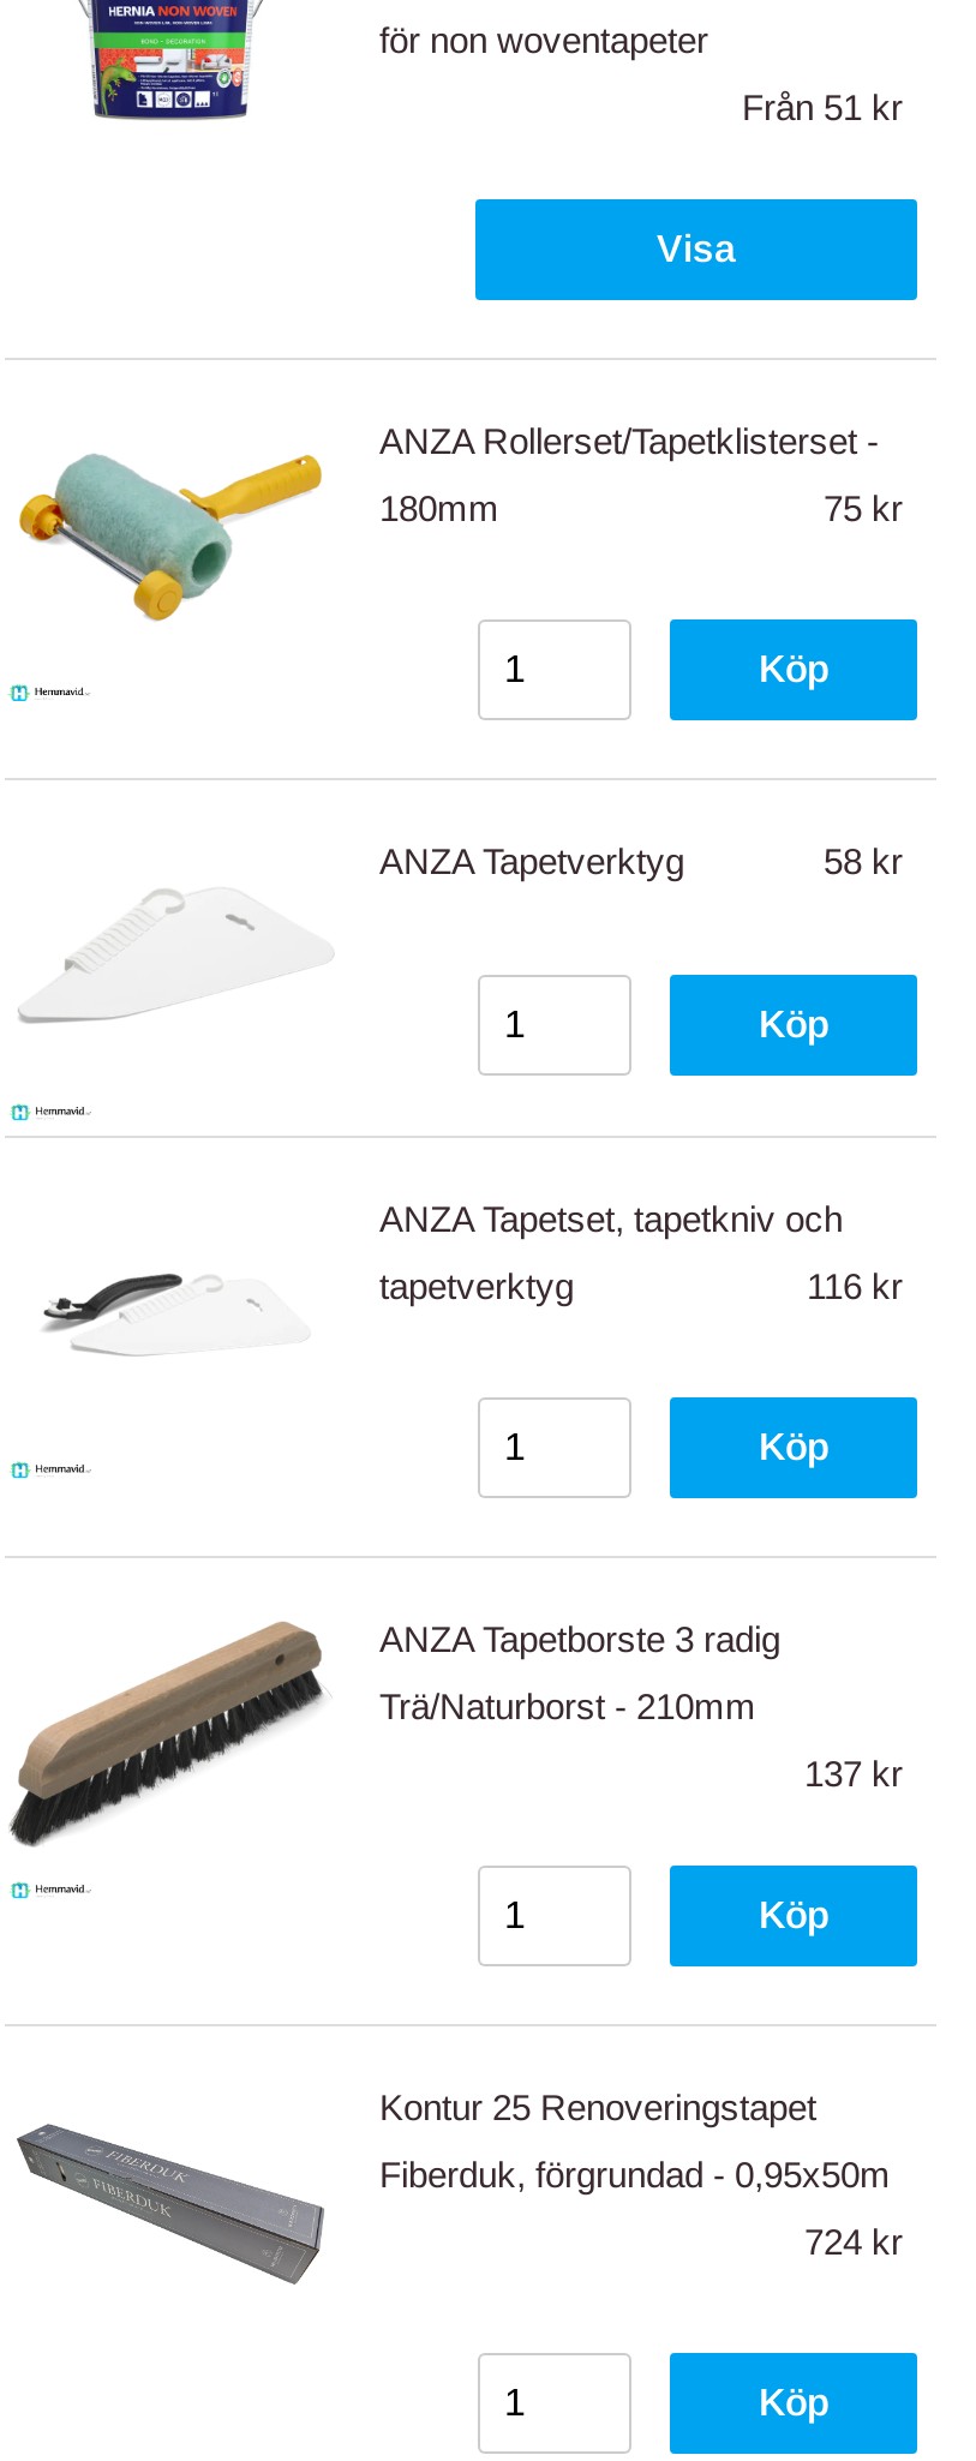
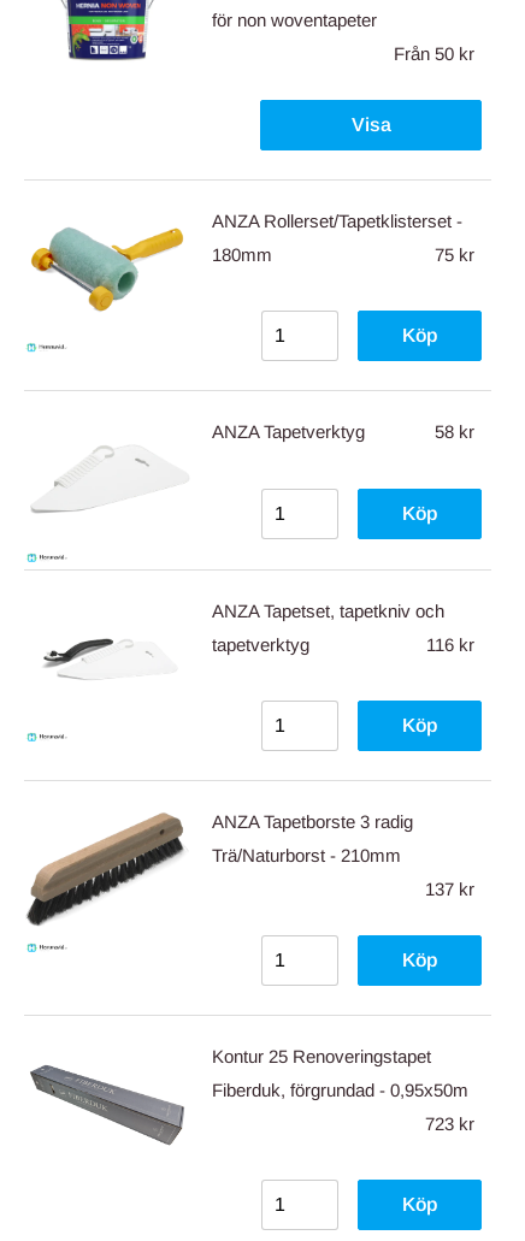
[742,86,903,127] Från 51 kr -> [394,43,474,64] Från 50 kr
[804,2221,903,2261] 724 kr -> [425,1113,474,1134] 723 kr

